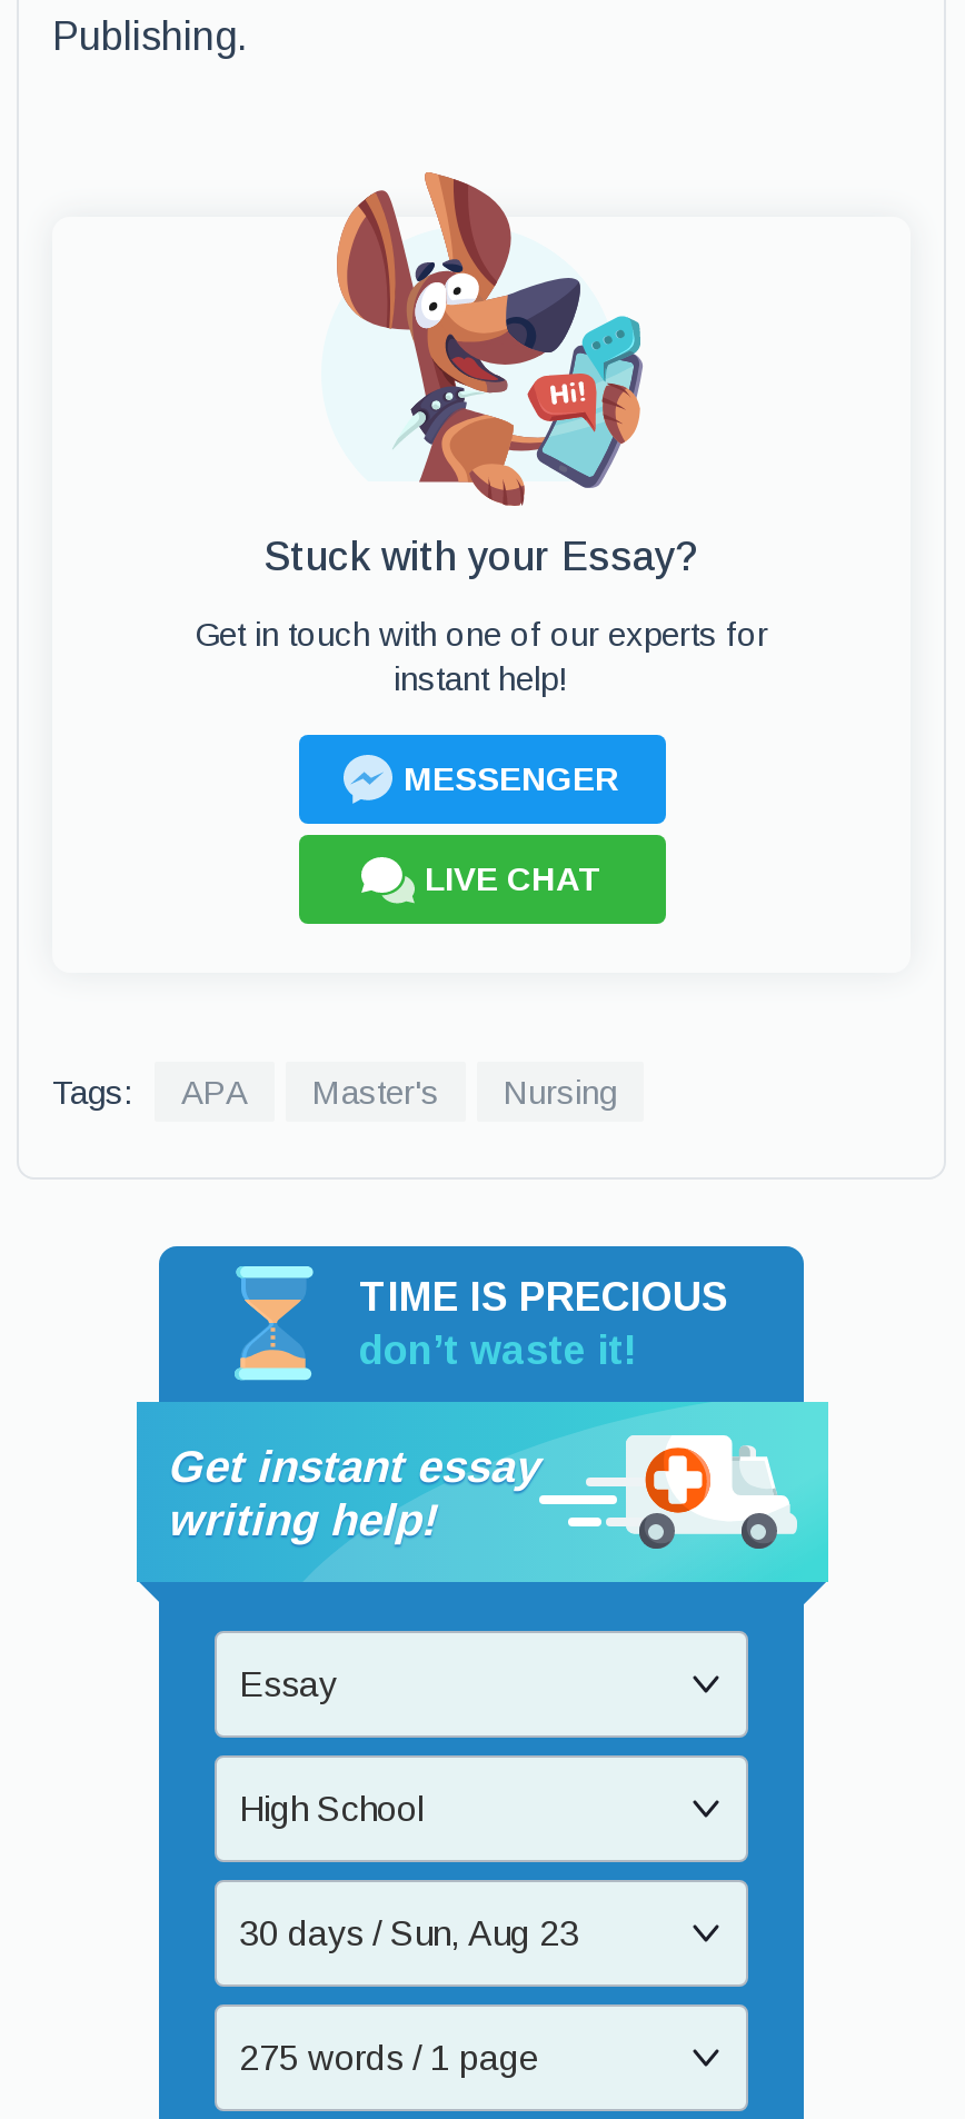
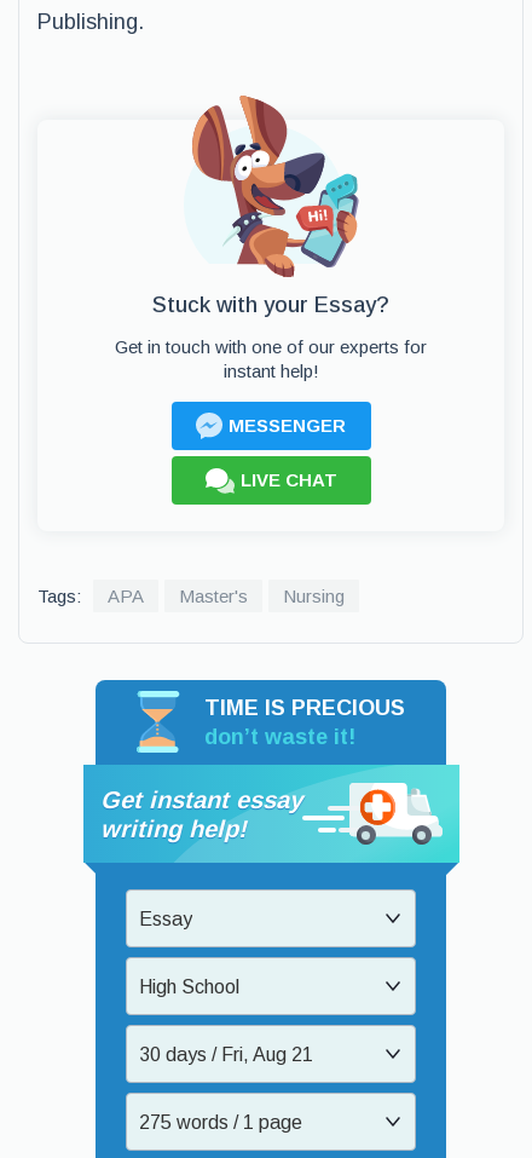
[239,1914,579,1952] 30 days / Sun, Aug 23 -> [139,1044,313,1064] 30 days / Fri, Aug 21

